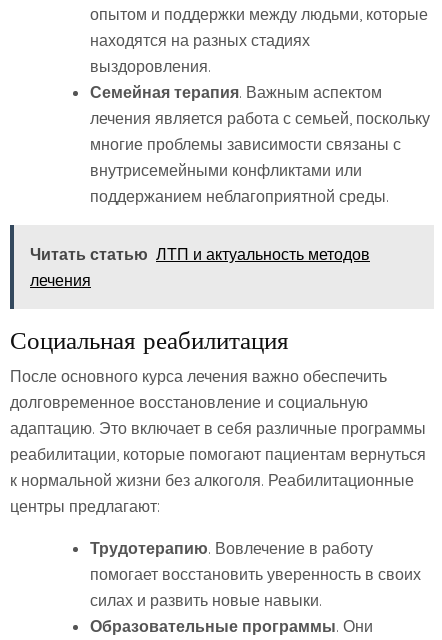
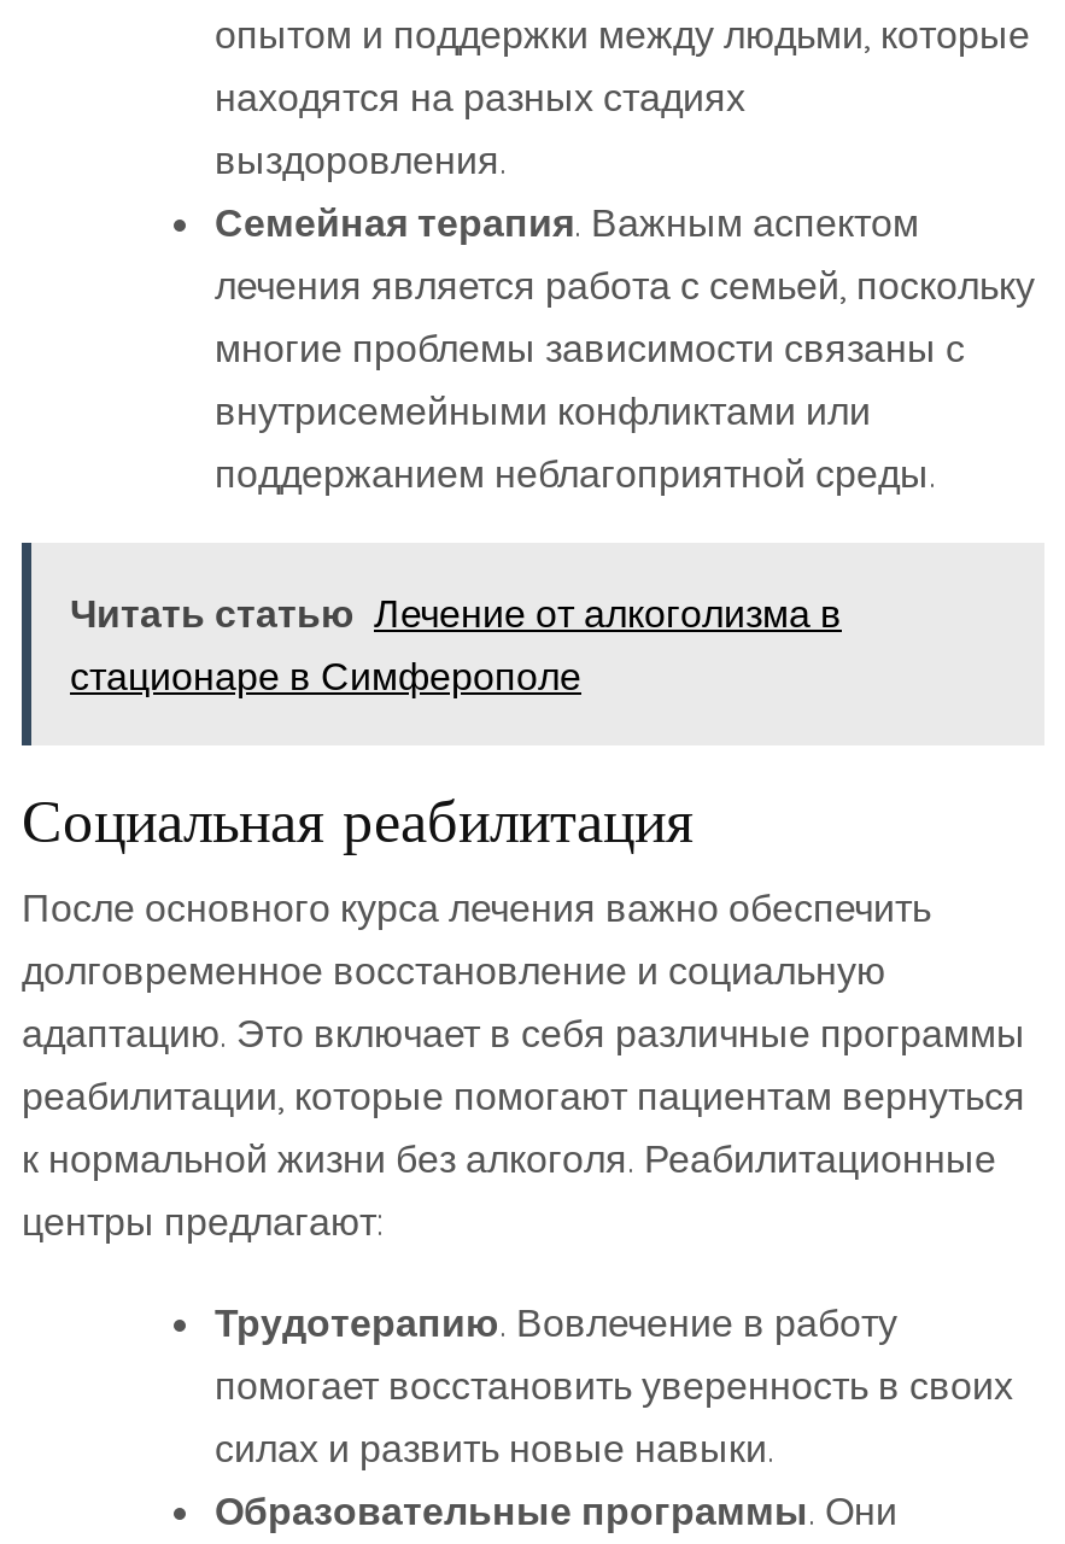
[30,244,370,290] Читать статью ЛТП и актуальность методов | лечения -> [70,589,842,700] Читать статью Лечение от алкоголизма в | стационаре в Симферополе

